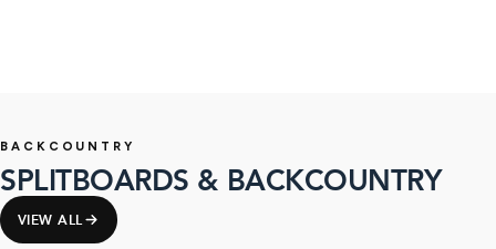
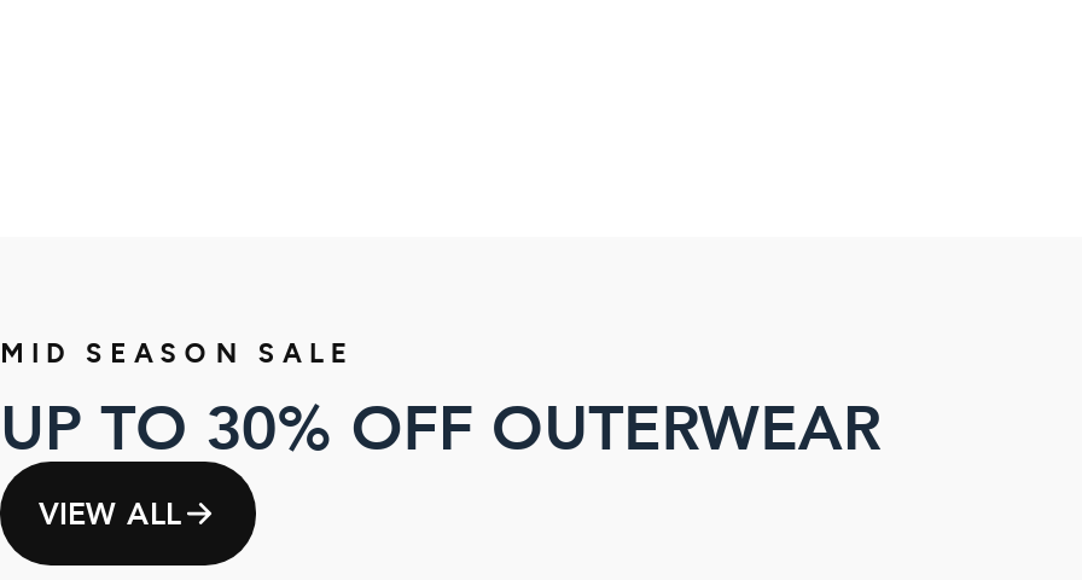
[0,138,441,198] BACKCOUNTRY | SPLITBOARDS & BACKCOUNTRY -> [0,337,880,467] MID SEASON SALE | UP TO 30% OFF OUTERWEAR

